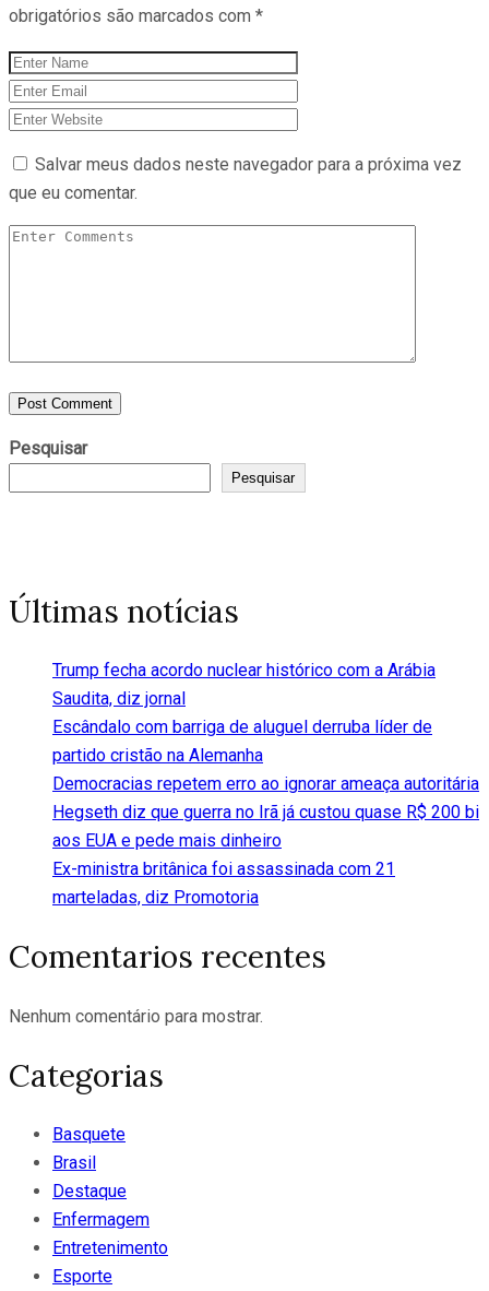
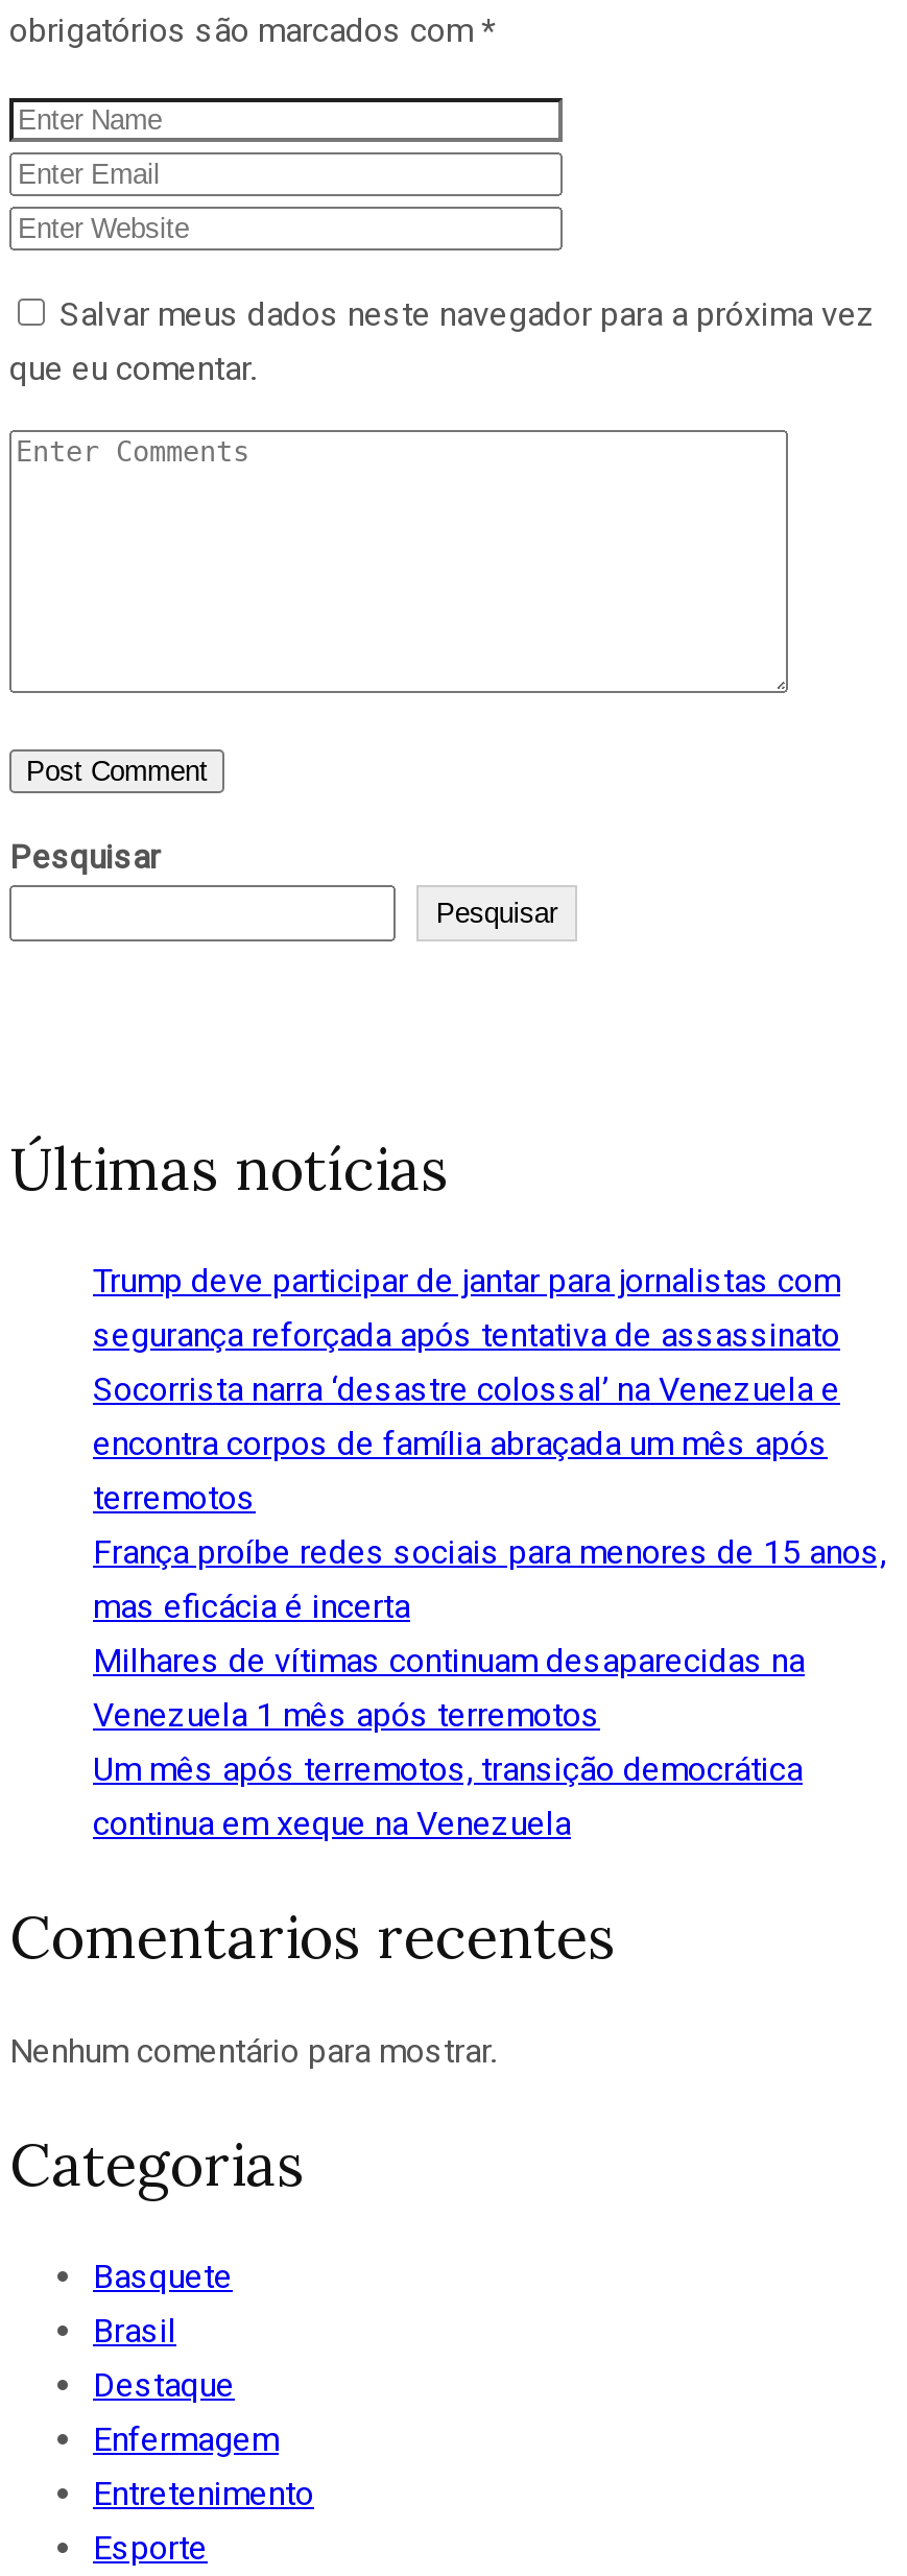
[52,660,479,908] Trump fecha acordo nuclear histórico com a Arábia | Saudita, diz jornal | Escândalo com barriga de aluguel derruba líder de | partido cristão na Alemanha | Democracias repetem erro ao ignorar ameaça autoritária | Hegseth diz que guerra no Irã já custou quase R$ 200 bi | aos EUA e pede mais dinheiro | Ex-ministra britânica foi assassinada com 21 | marteladas, diz Promotoria -> [93,1261,886,1844] Trump deve participar de jantar para jornalistas com | segurança reforçada após tentativa de assassinato | Socorrista narra ‘desastre colossal’ na Venezuela e | encontra corpos de família abraçada um mês após | terremotos | França proíbe redes sociais para menores de 15 anos, | mas eficácia é incerta | Milhares de vítimas continuam desaparecidas na | Venezuela 1 mês após terremotos | Um mês após terremotos, transição democrática | continua em xeque na Venezuela

